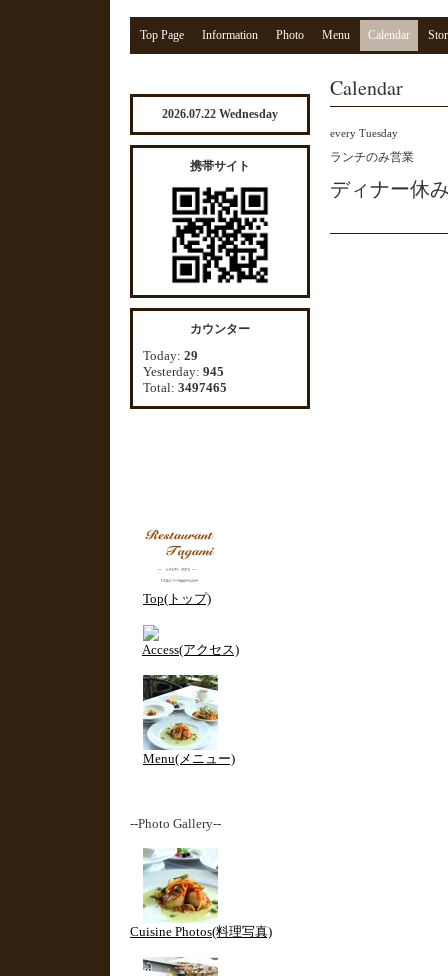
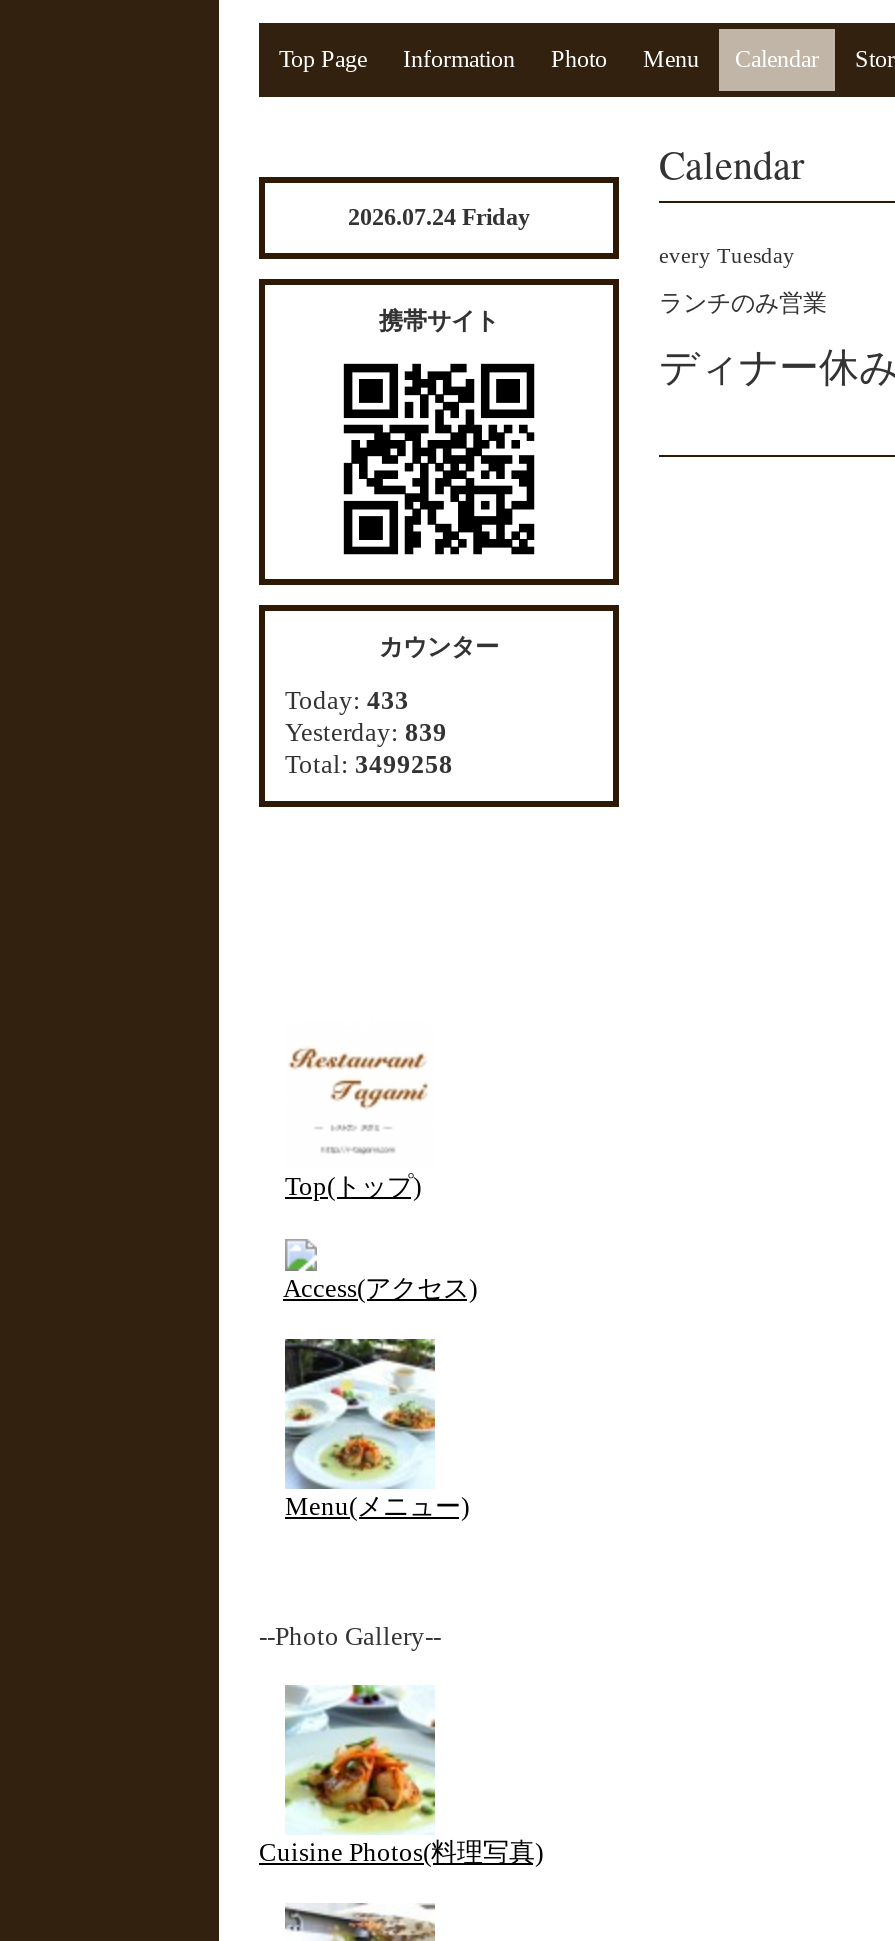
[162,107,278,121] 2026.07.22 Wednesday -> [348,203,530,231] 2026.07.24 Friday
[143,348,198,363] Today: 29 -> [285,685,409,715] Today: 433
[143,364,224,379] Yesterday: 945 -> [285,717,447,747] Yesterday: 839
[143,380,227,395] Total: 3497465 -> [285,749,453,779] Total: 3499258

